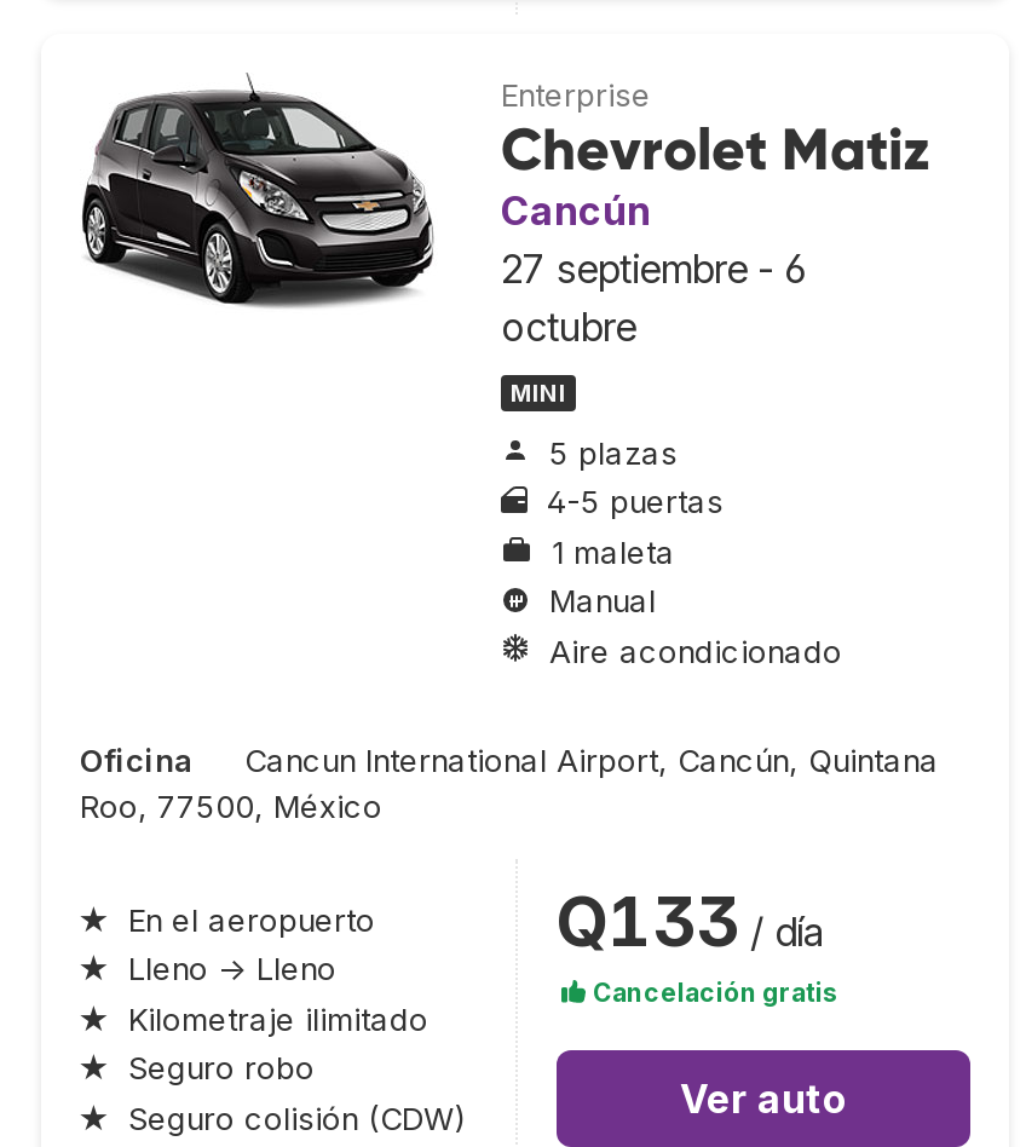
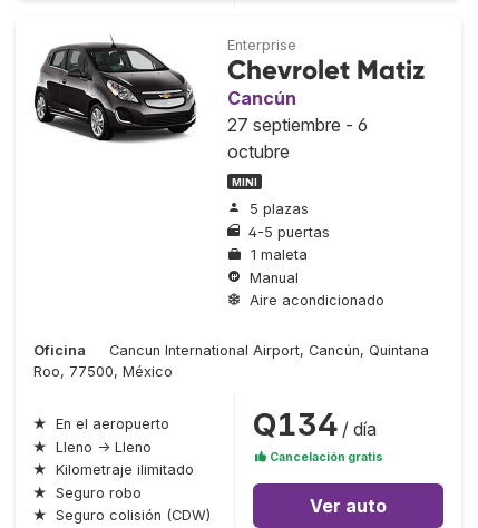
[557,881,825,963] Q133 / día -> [253,405,377,443] Q134 / día

